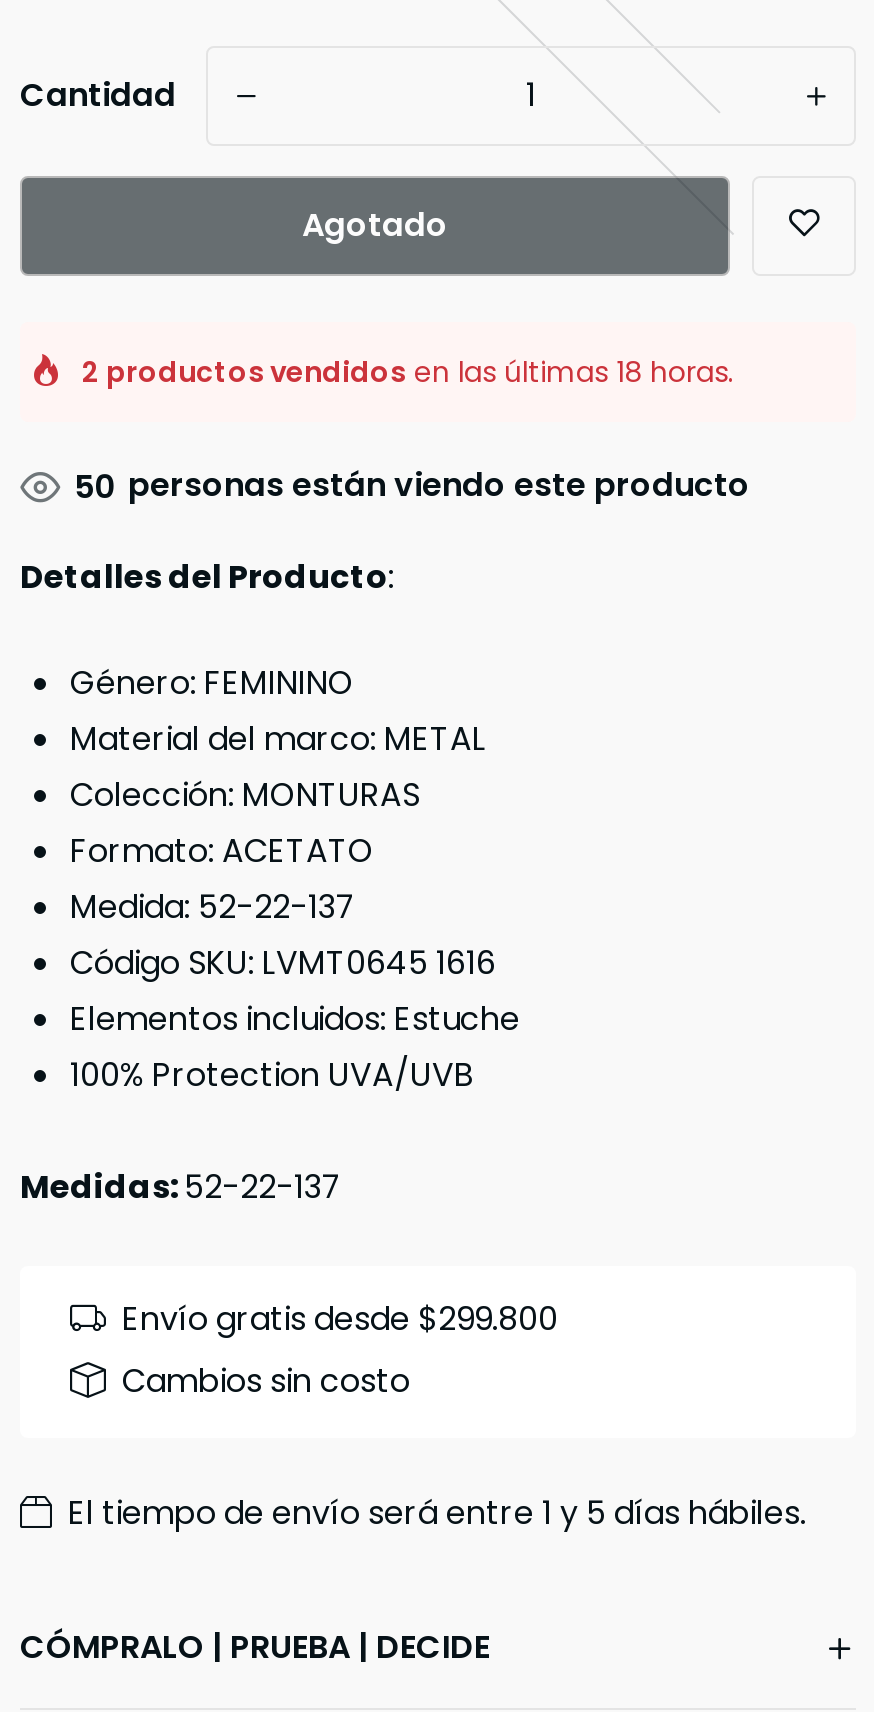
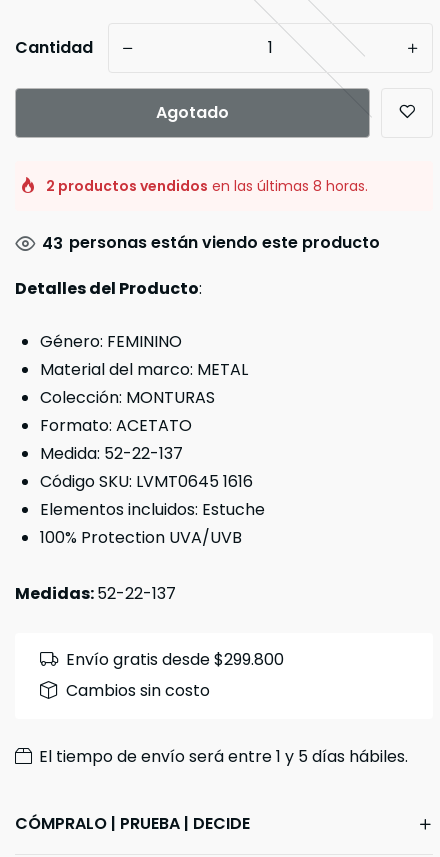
[82,352,734,392] 2 productos vendidos en las últimas 18 horas. -> [46,176,368,196] 2 productos vendidos en las últimas 8 horas.
[74,462,750,510] 50 personas están viendo este producto -> [42,231,380,255] 43 personas están viendo este producto

